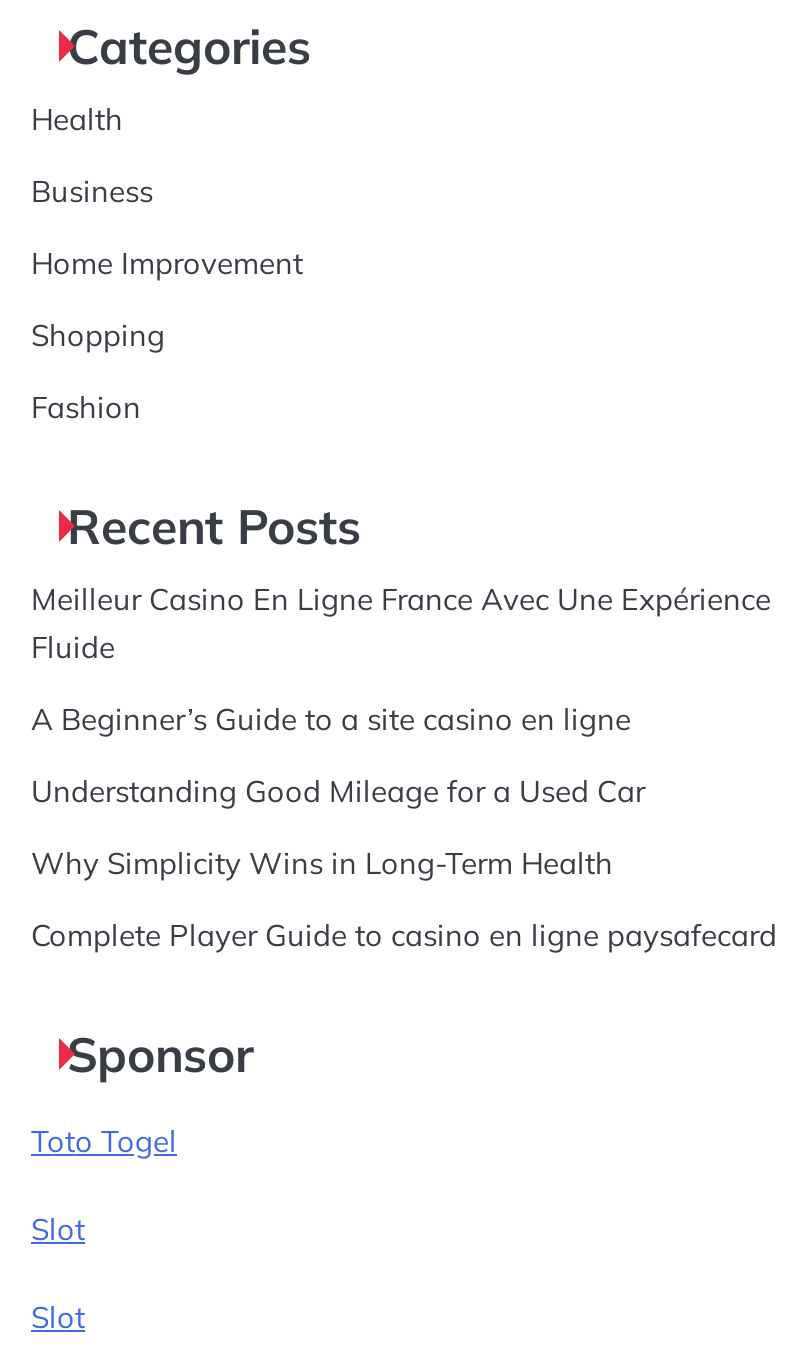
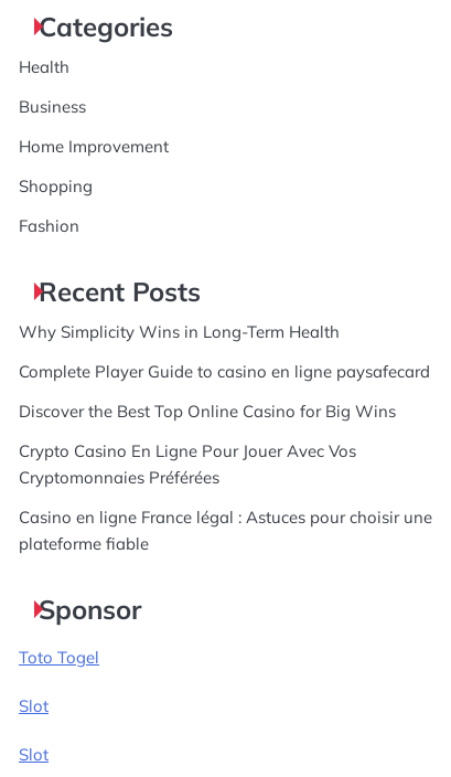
[31,579,771,809] Meilleur Casino En Ligne France Avec Une Expérience | Fluide | A Beginner’s Guide to a site casino en ligne | Understanding Good Mileage for a Used Car -> none
moved [31,843,777,953] -> [19,321,430,382]: Why Simplicity Wins in Long-Term Health | Complete Player Guide to casino en ligne paysafecard
none -> [19,400,432,554] Discover the Best Top Online Casino for Big Wins | Crypto Casino En Ligne Pour Jouer Avec Vos | Cryptomonnaies Préférées | Casino en ligne France légal : Astuces pour choisir une | plateforme fiable

